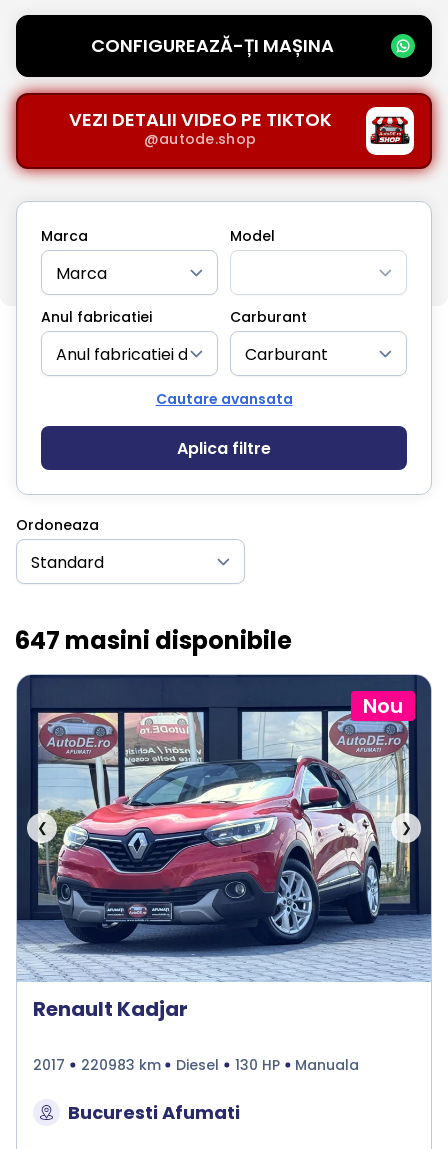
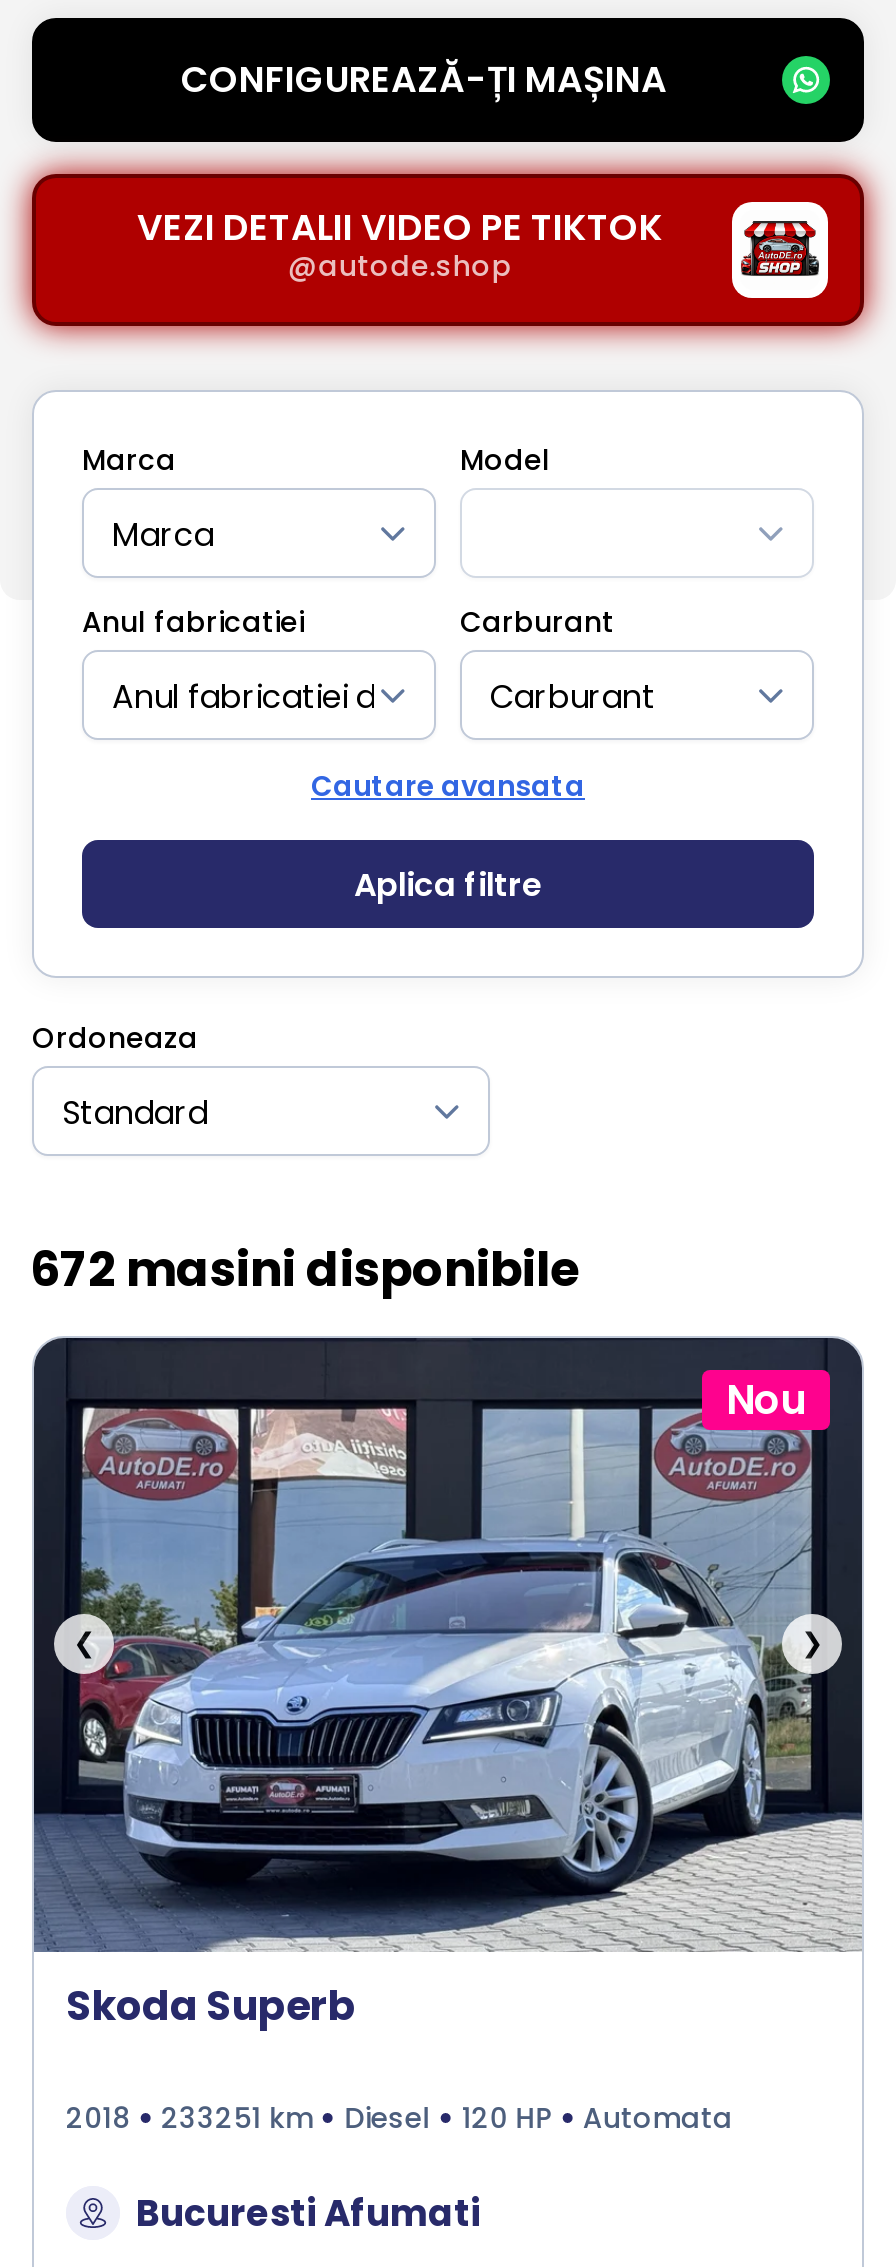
[15,624,292,657] 647 masini disponibile -> [30,1236,580,1302] 672 masini disponibile
[17,676,431,1023] [image] | Renault Kadjar -> [34,1340,860,2034] [image] | Skoda Superb
[33,1055,161,1075] 2017 | 220983 km -> [66,2098,313,2138] 2018 | 233251 km
[235,1055,359,1075] 130 HP | Manuala -> [462,2098,733,2138] 120 HP | Automata

